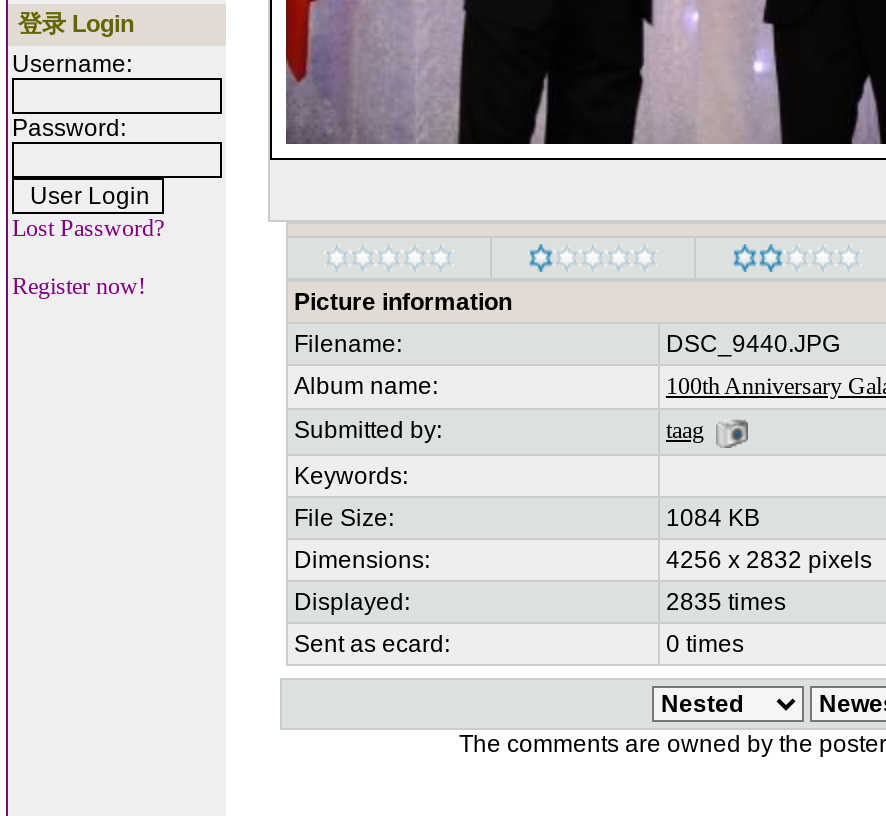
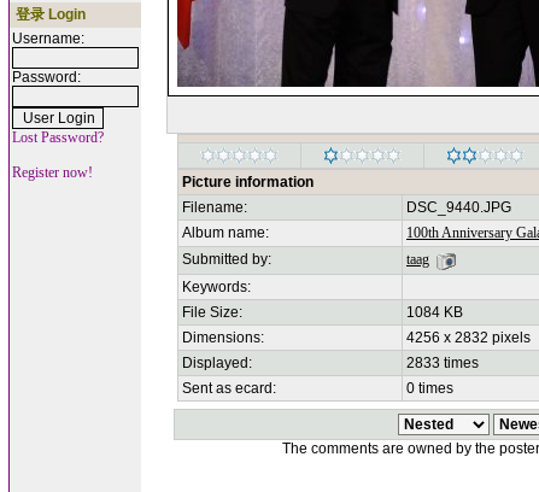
[666,588,786,616] 2835 times -> [406,355,479,371] 2833 times

